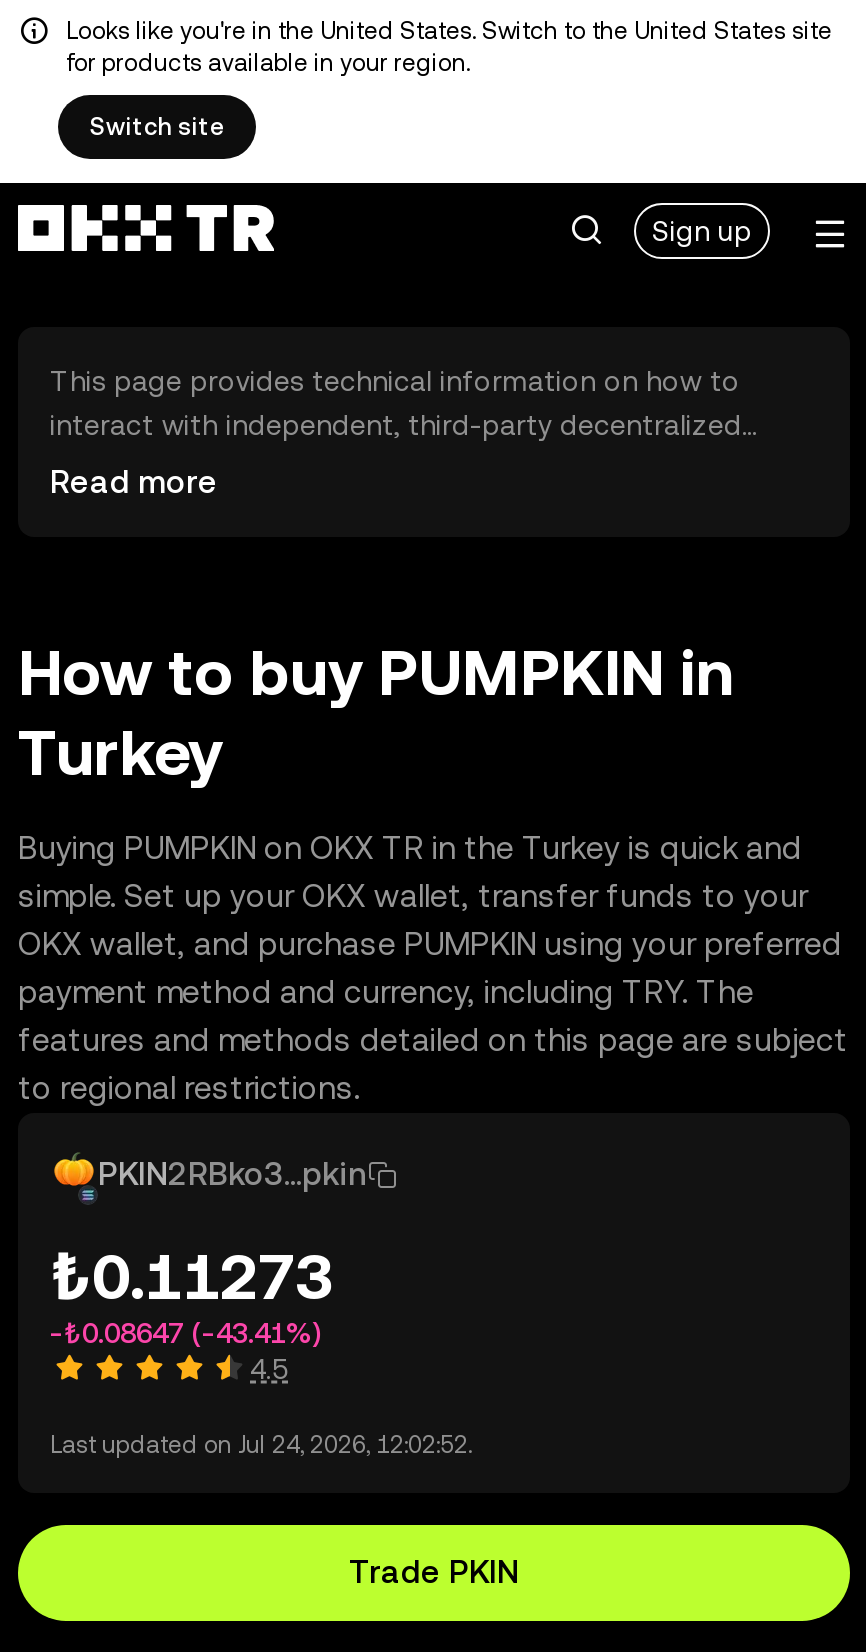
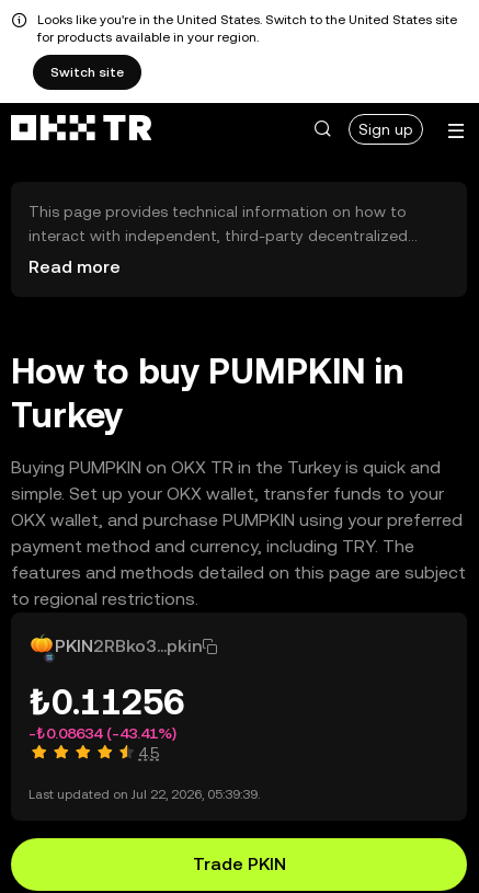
[50,1239,334,1313] ₺0.11273 -> [28,682,184,722] ₺0.11256
[50,1317,320,1349] -₺0.08647 (-43.41%) -> [28,724,176,742] -₺0.08634 (-43.41%)
[50,1431,472,1459] Last updated on Jul 24, 2026, 12:02:52. -> [28,787,260,802] Last updated on Jul 22, 2026, 05:39:39.

